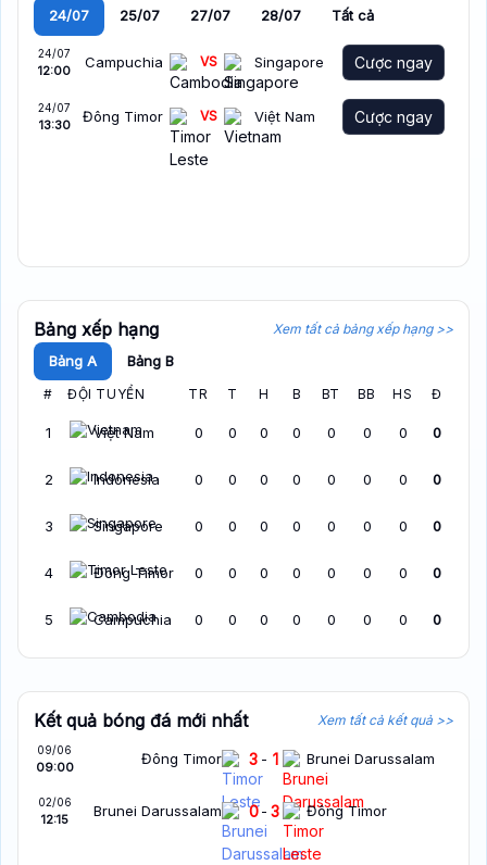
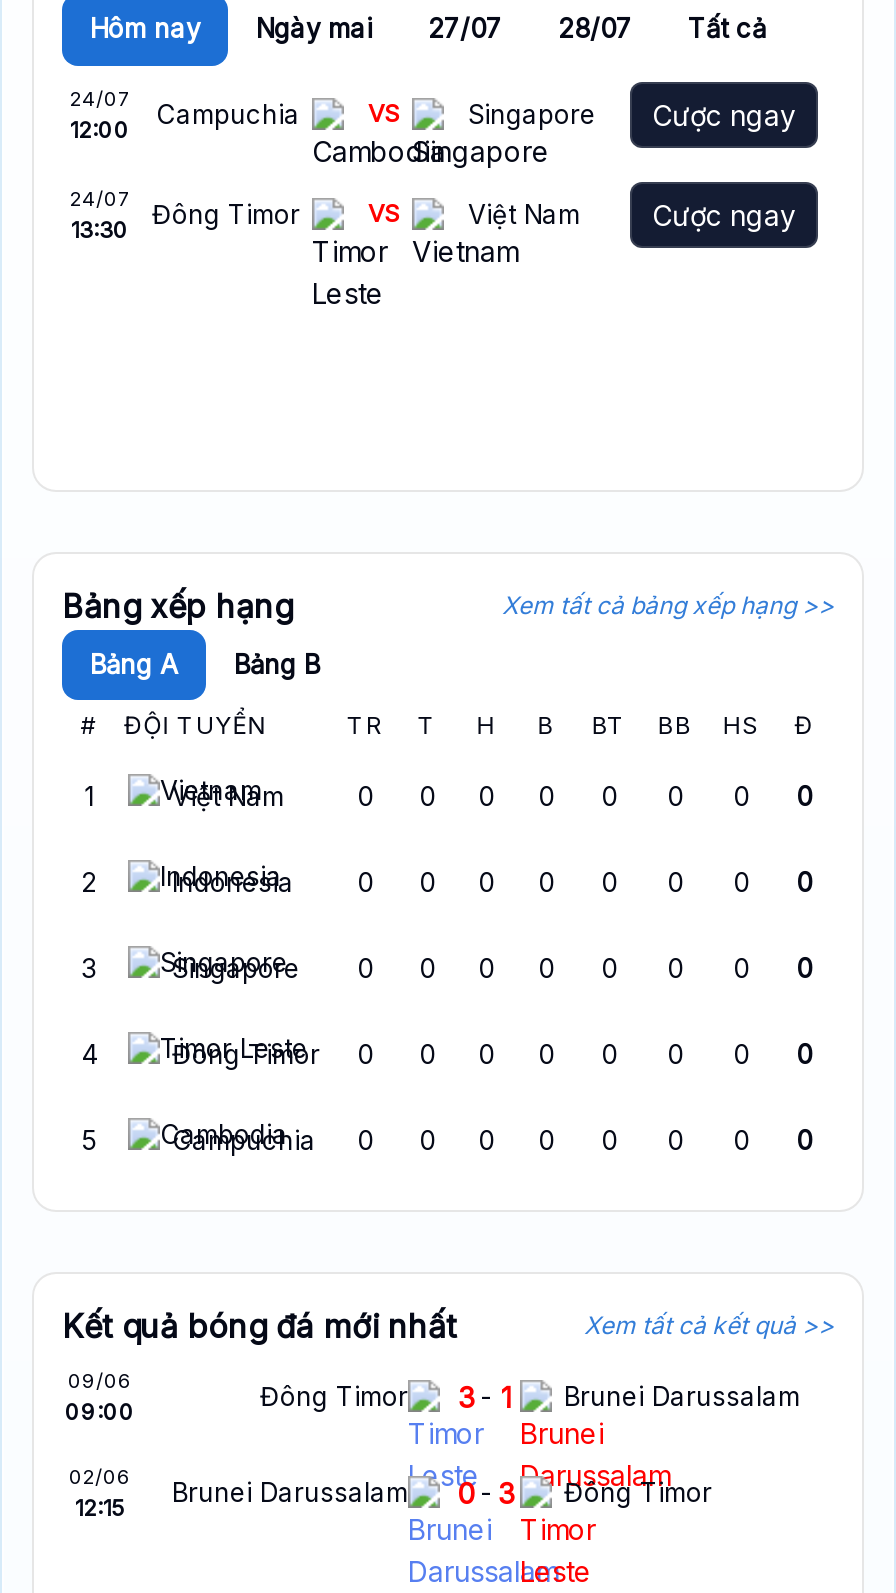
[49,7,160,24] 24/07 | 25/07 -> [90,13,372,45] Hôm nay | Ngày mai

